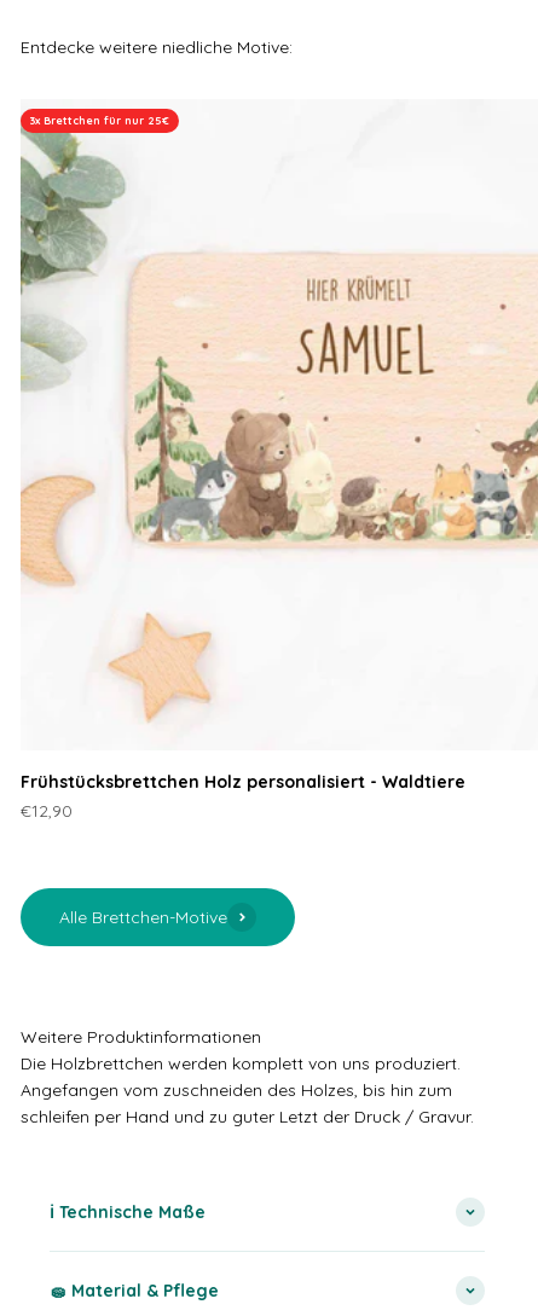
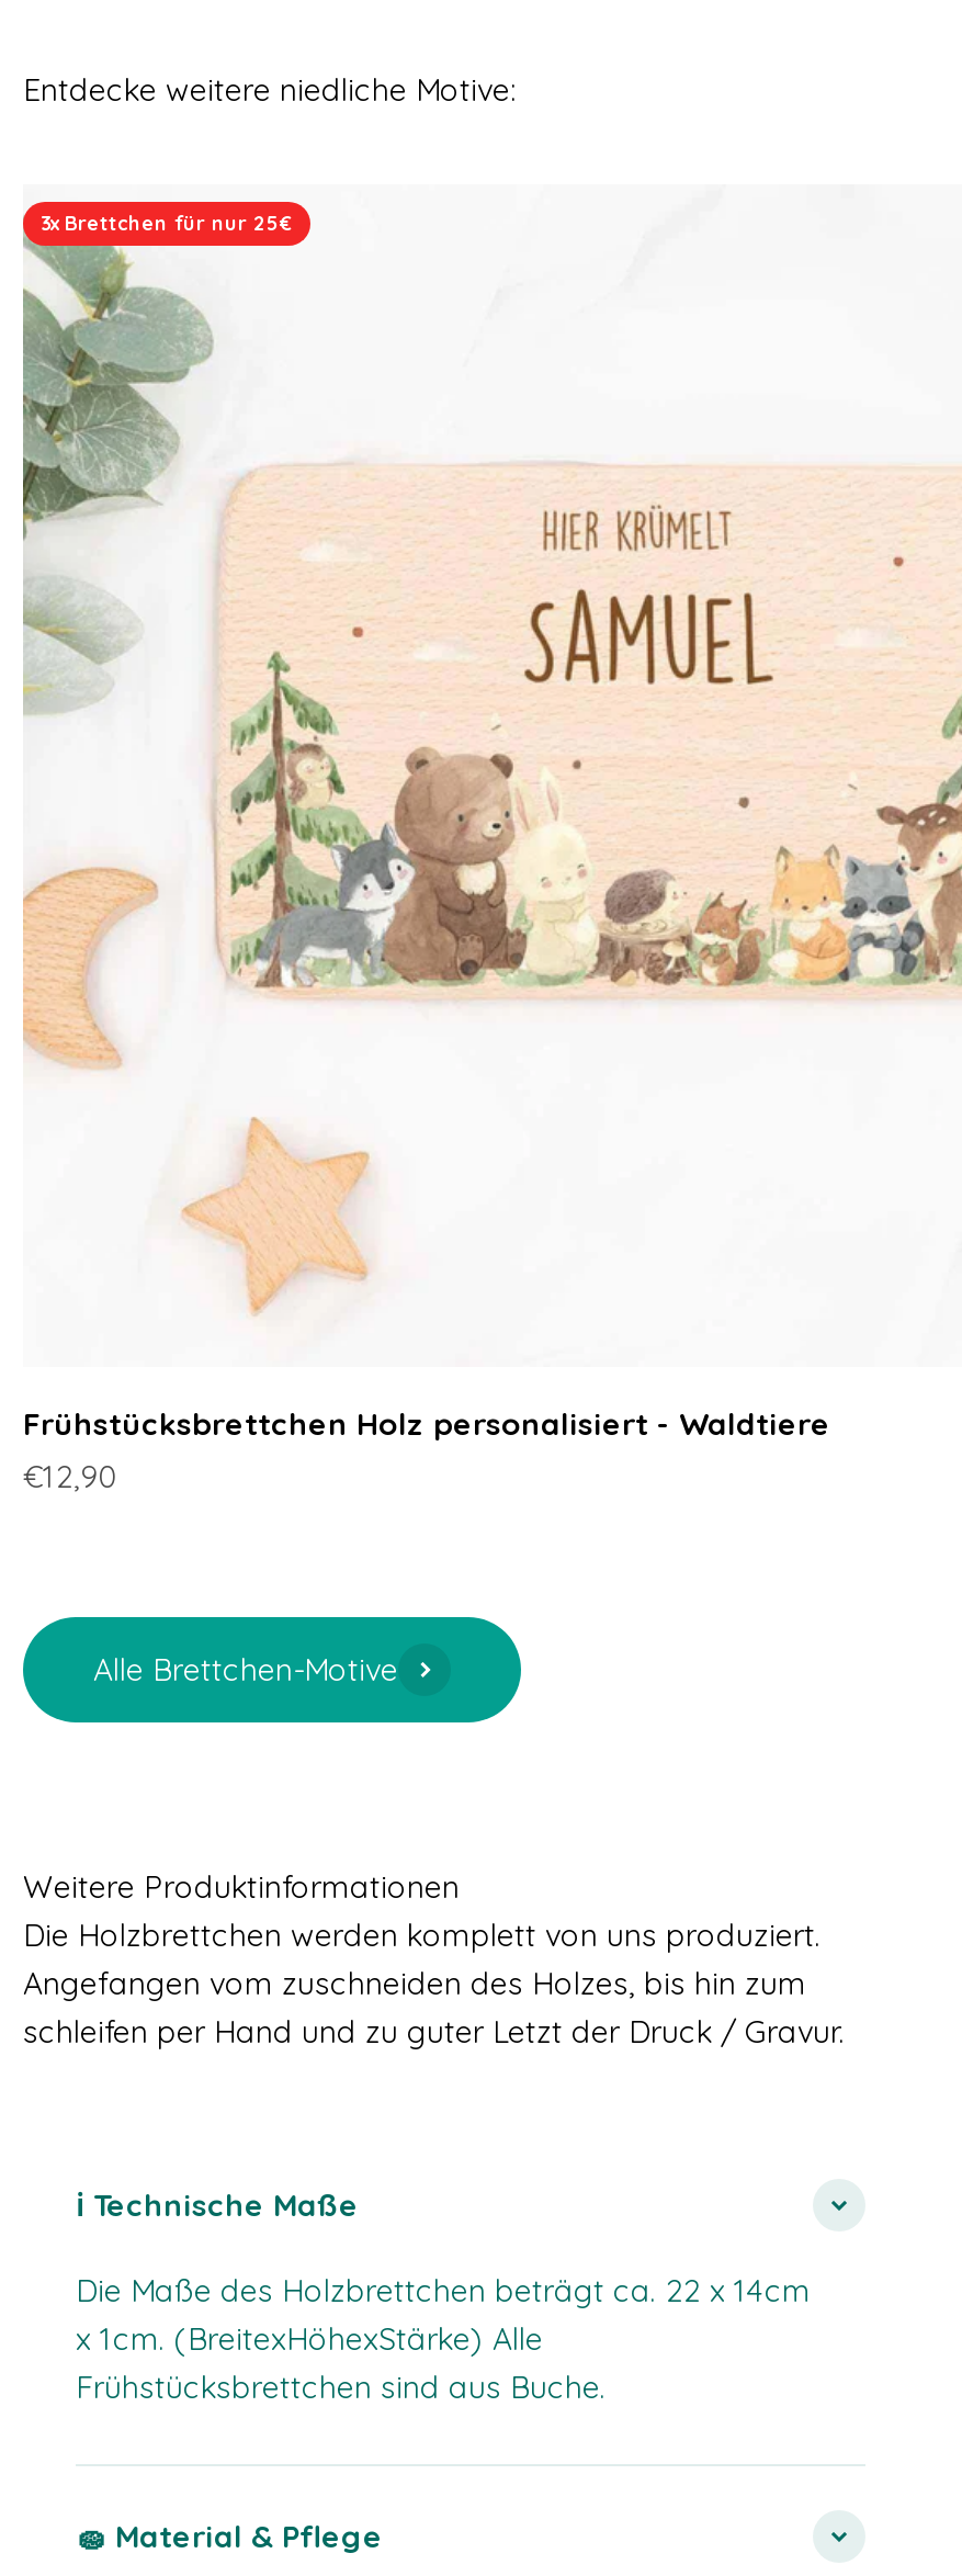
none -> [76,2270,811,2406] Die Maße des Holzbrettchen beträgt ca. 22 x 14cm | x 1cm. (BreitexHöhexStärke) Alle | Frühstücksbrettchen sind aus Buche.

